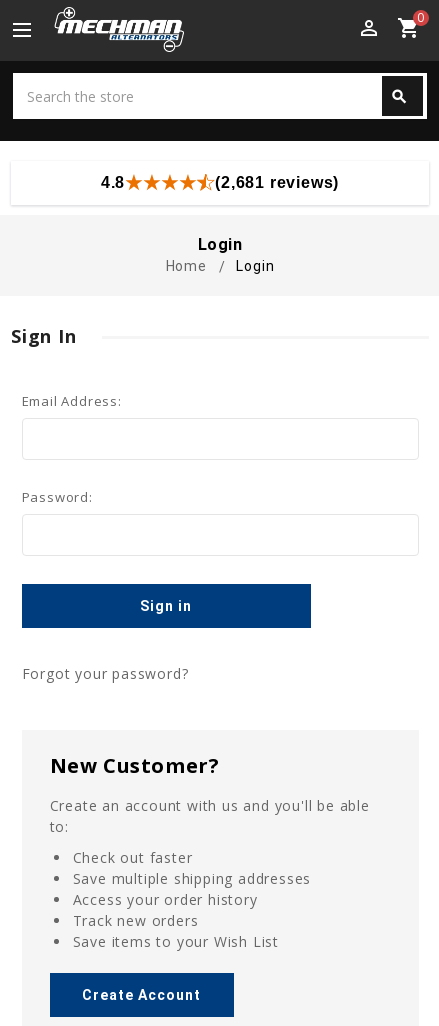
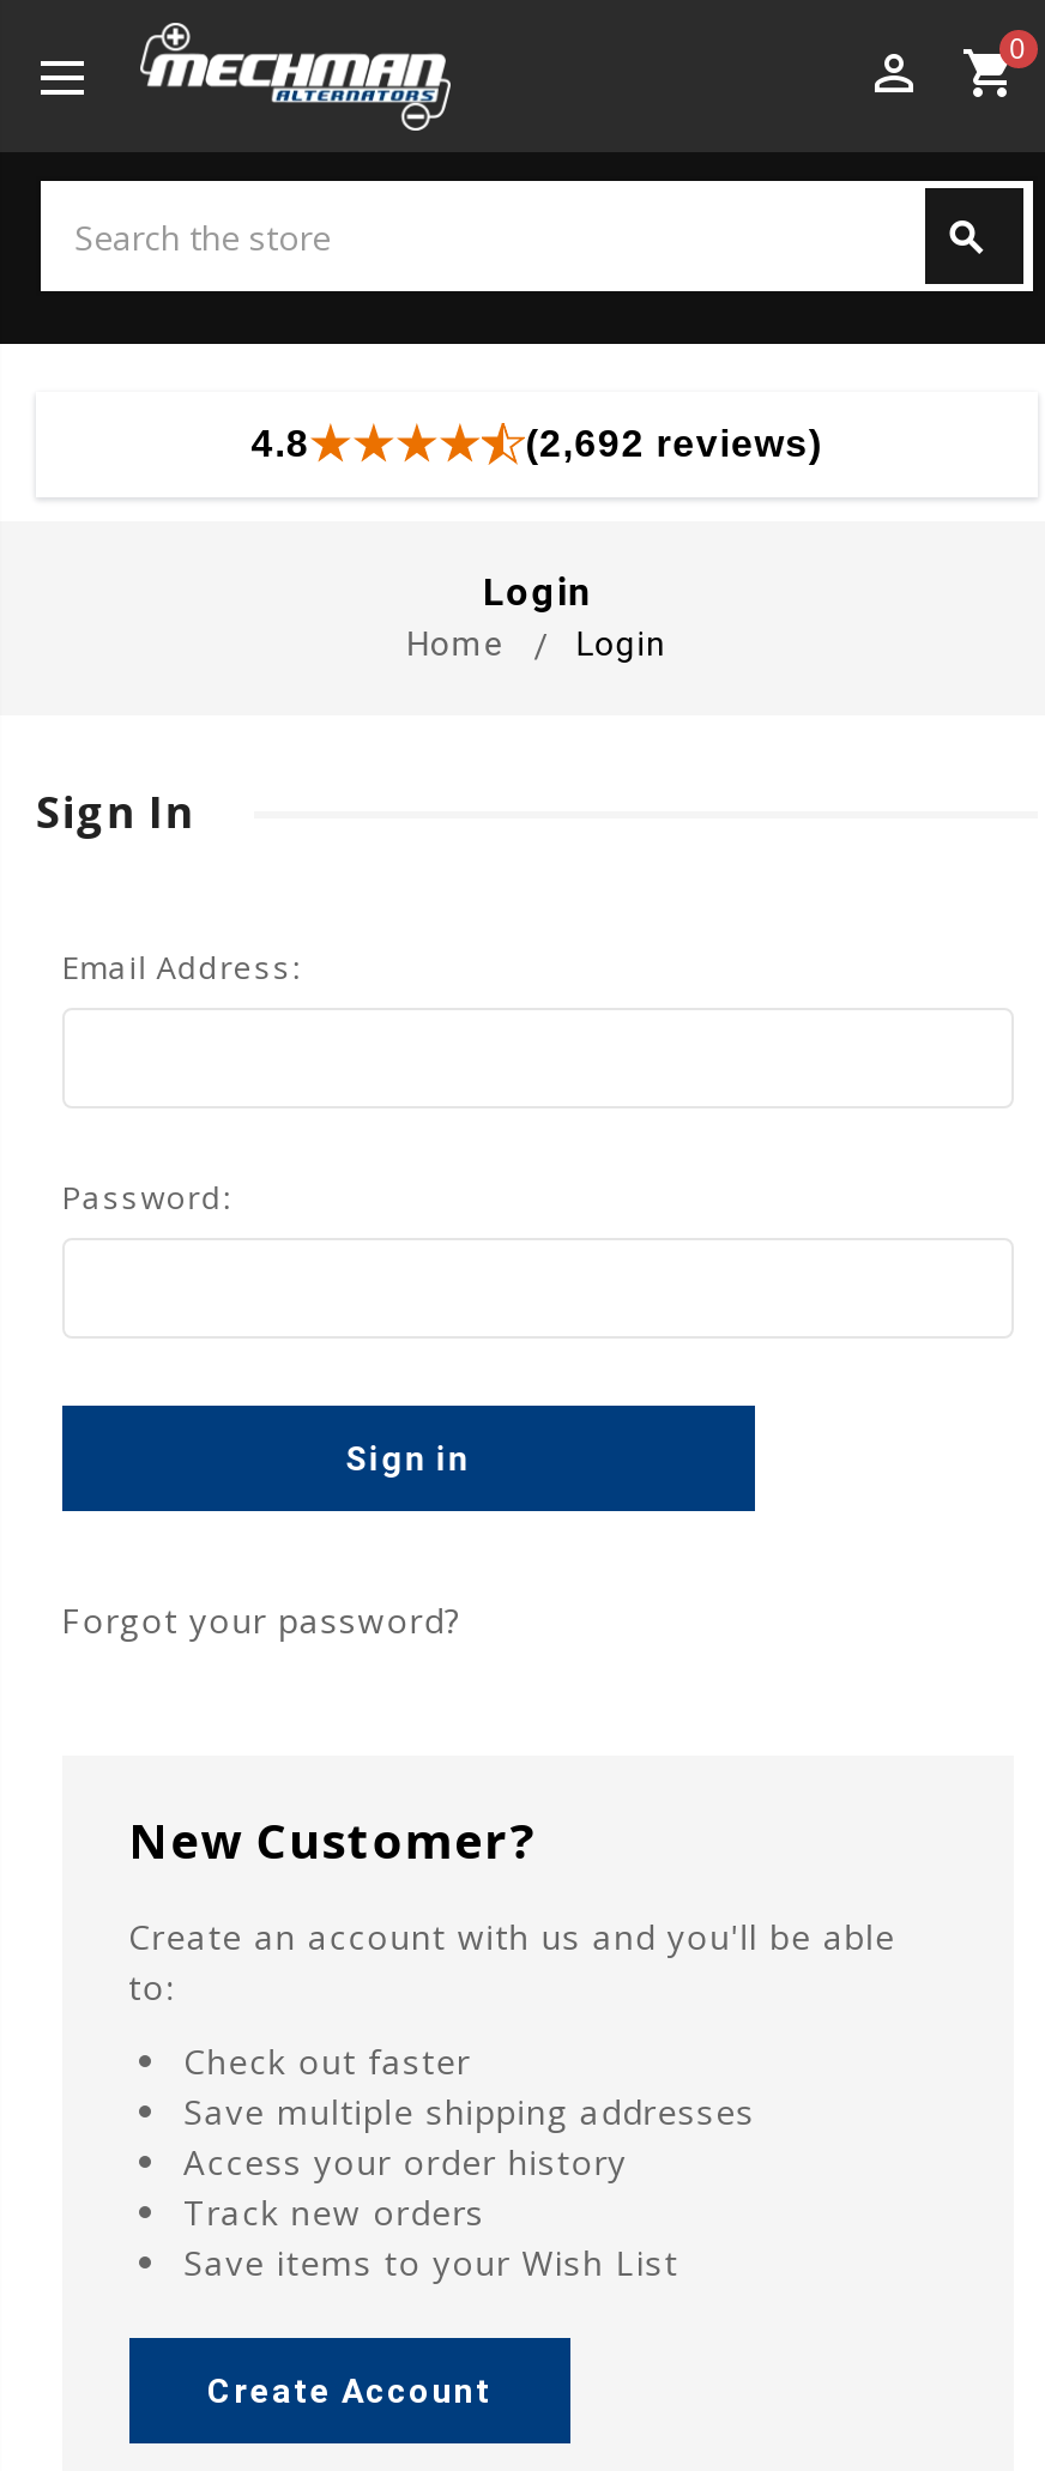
[215,174,339,191] (2,681 reviews) -> [525,423,823,464] (2,692 reviews)

